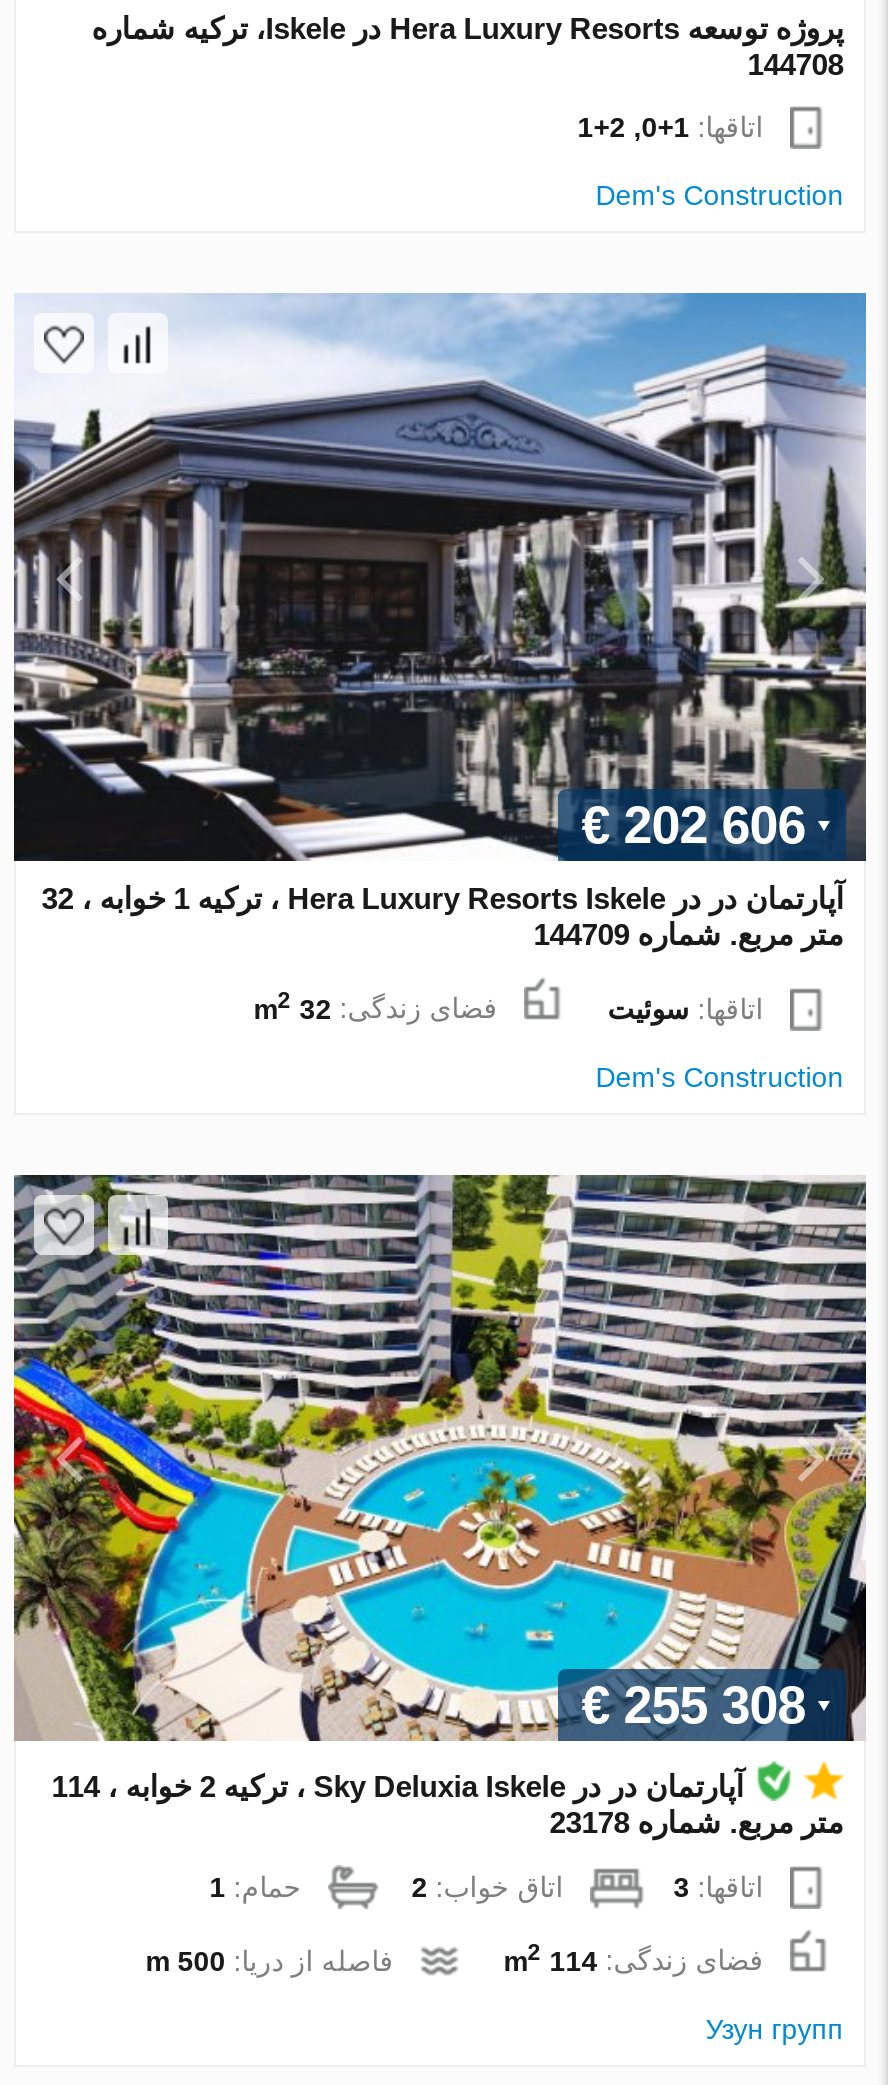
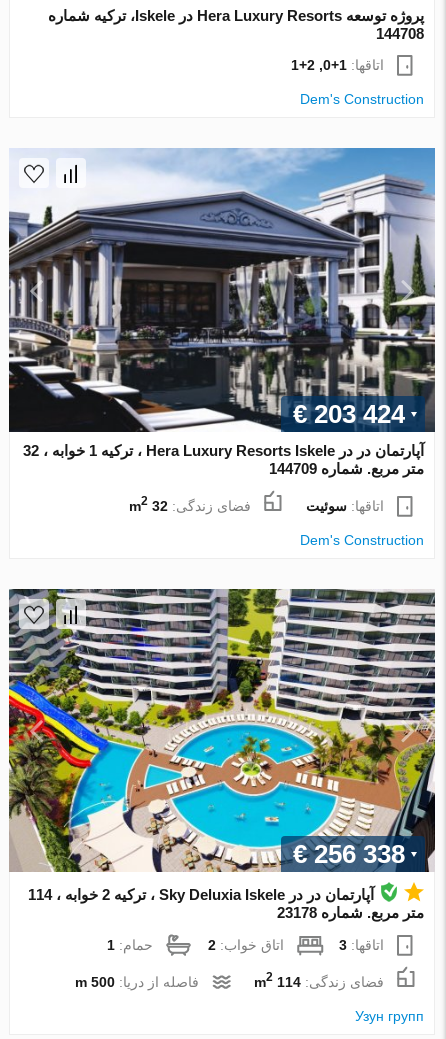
[582,795,806,855] € 202 606 -> [293,399,405,429] € 203 424
[582,1675,806,1735] € 255 308 -> [293,839,405,869] € 256 338

